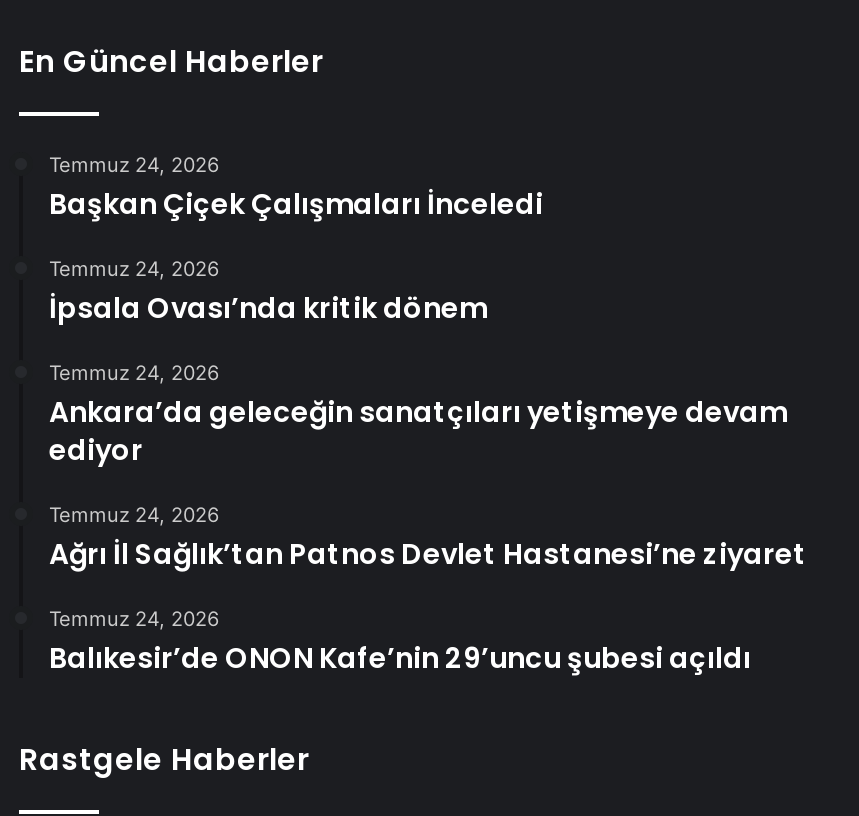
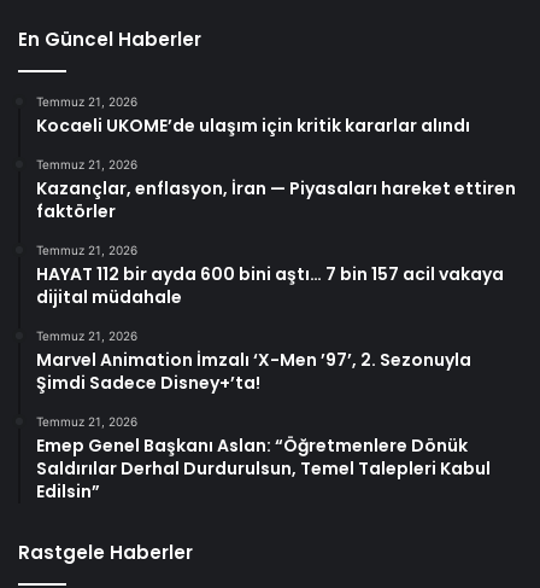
[49,152,543,224] Temmuz 24, 2026 | Başkan Çiçek Çalışmaları İnceledi -> [36,94,470,137] Temmuz 21, 2026 | Kocaeli UKOME’de ulaşım için kritik kararlar alındı
[49,256,487,328] Temmuz 24, 2026 | İpsala Ovası’nda kritik dönem -> [36,157,516,223] Temmuz 21, 2026 | Kazançlar, enflasyon, İran — Piyasaları hareket ettiren | faktörler
[49,360,787,470] Temmuz 24, 2026 | Ankara’da geleceğin sanatçıları yetişmeye devam | ediyor -> [36,242,504,309] Temmuz 21, 2026 | HAYAT 112 bir ayda 600 bini aştı… 7 bin 157 acil vakaya | dijital müdahale
[49,502,807,574] Temmuz 24, 2026 | Ağrı İl Sağlık’tan Patnos Devlet Hastanesi’ne ziyaret -> [36,328,471,395] Temmuz 21, 2026 | Marvel Animation İmzalı ‘X-Men ’97’, 2. Sezonuyla | Şimdi Sadece Disney+’ta!
[49,606,751,678] Temmuz 24, 2026 | Balıkesir’de ONON Kafe’nin 29’uncu şubesi açıldı -> [36,414,491,503] Temmuz 21, 2026 | Emep Genel Başkanı Aslan: “Öğretmenlere Dönük | Saldırılar Derhal Durdurulsun, Temel Talepleri Kabul | Edilsin”

